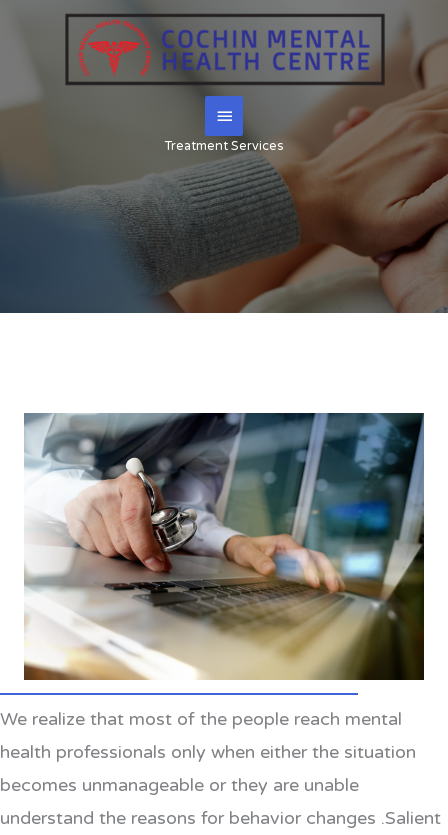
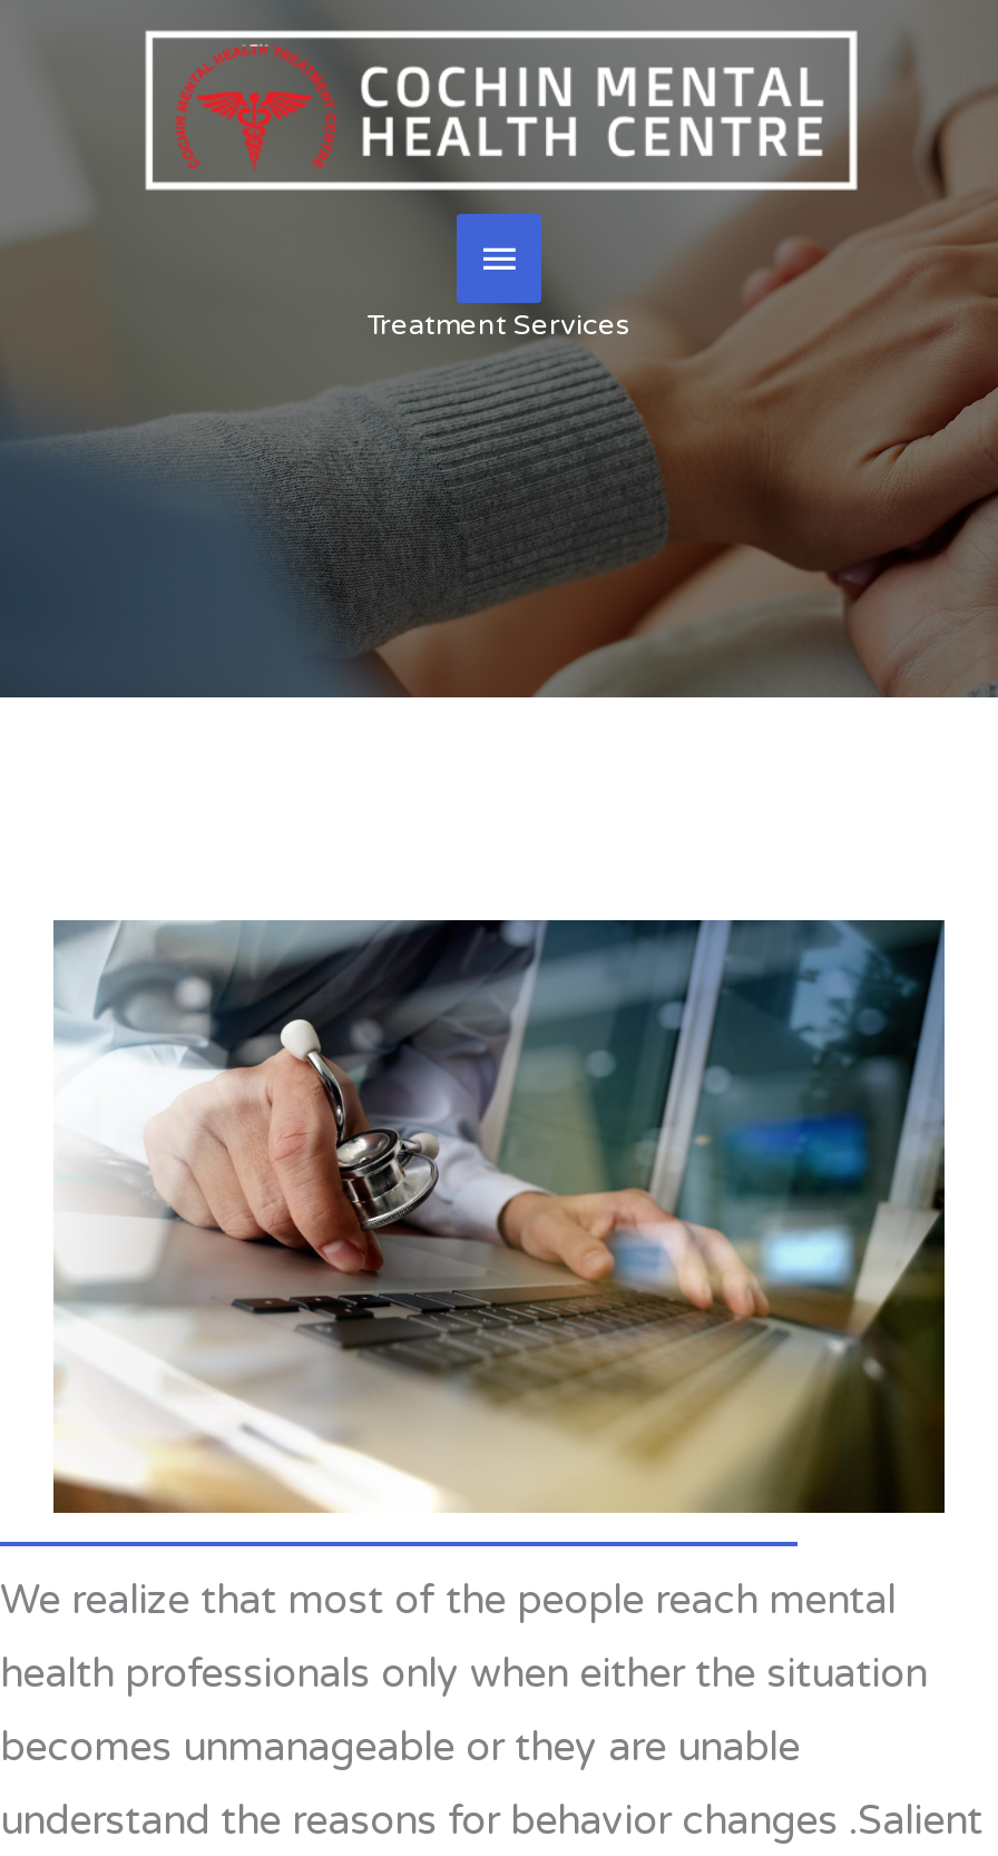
[65,13,385,86] [image] -> [143,29,860,192] [image]

